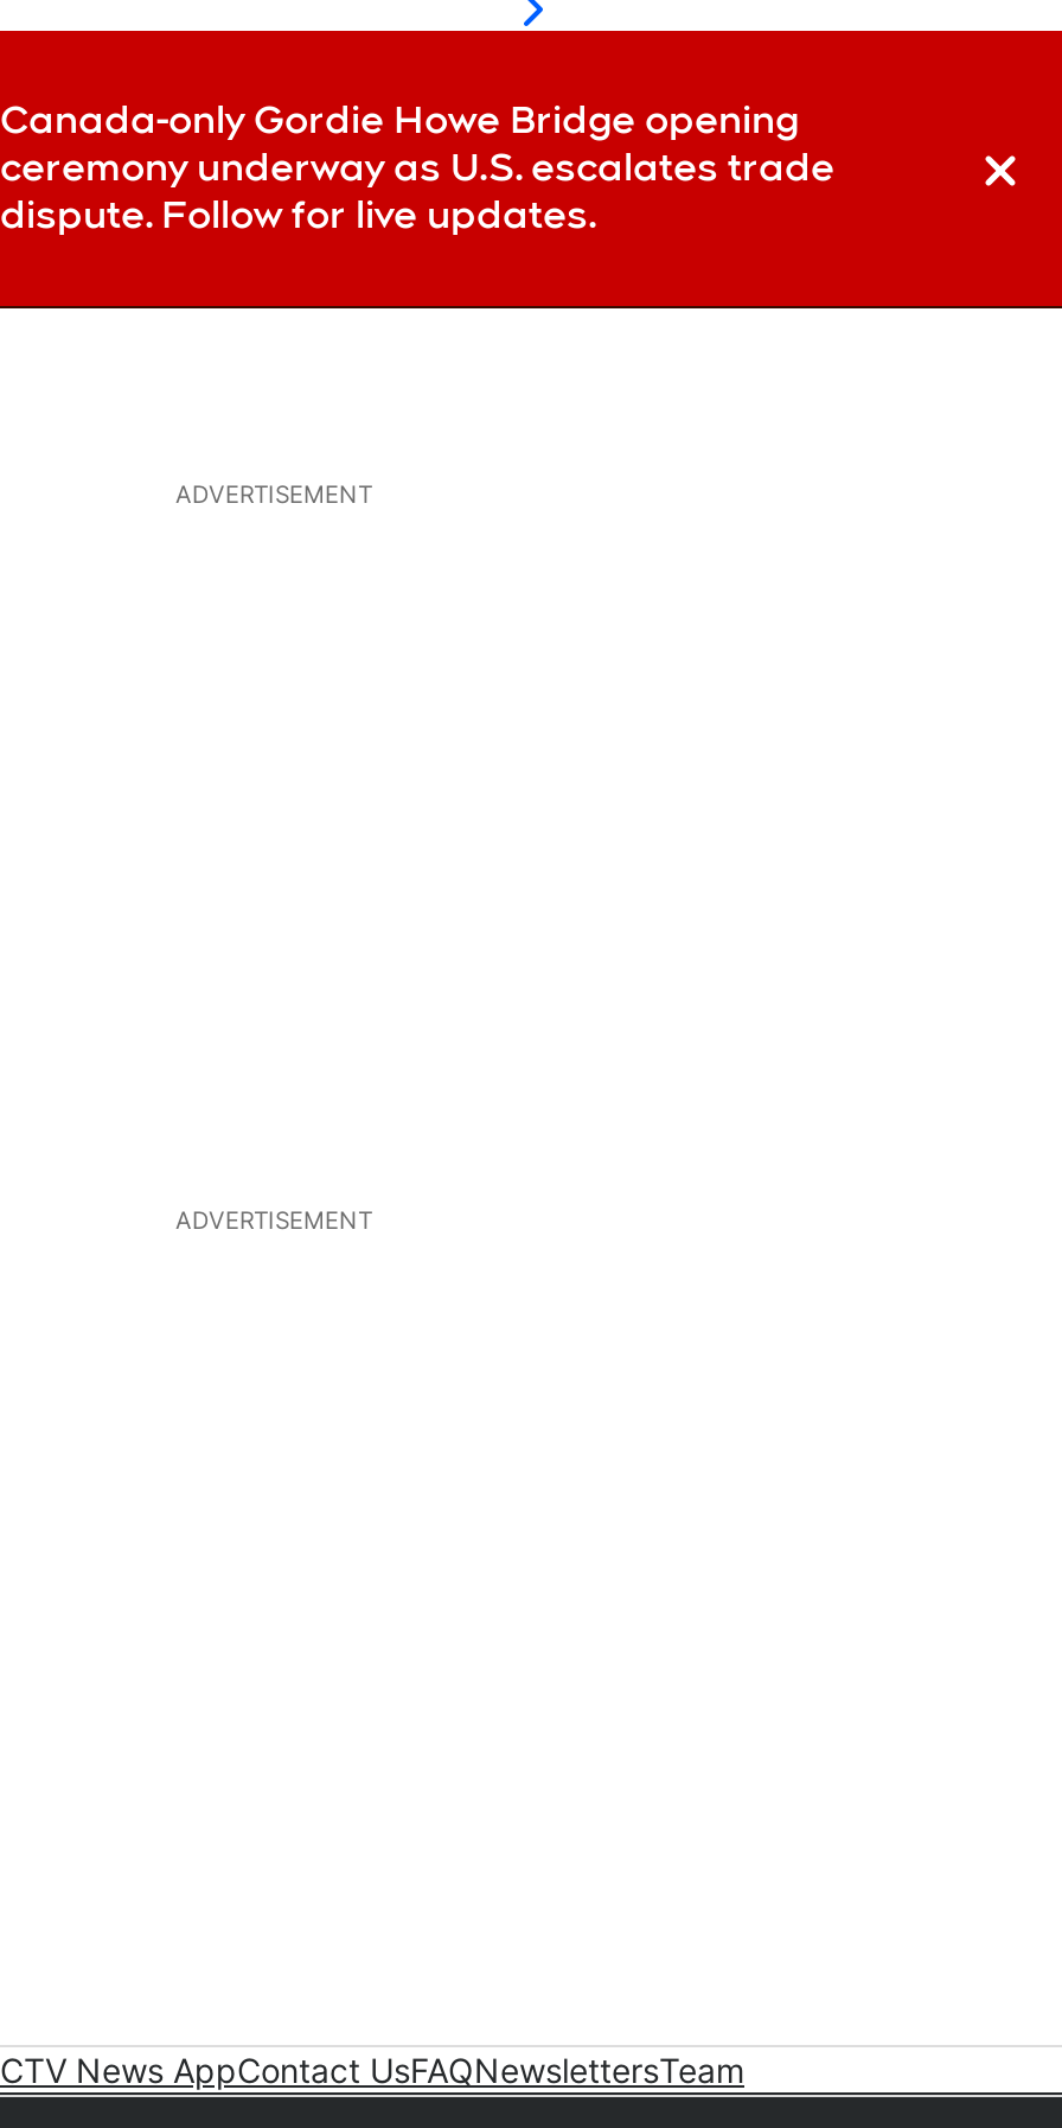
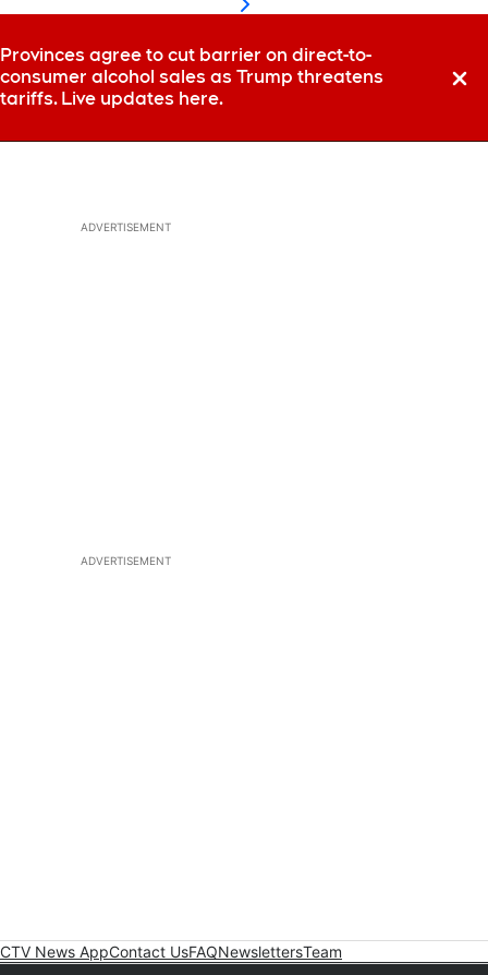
[0,97,834,237] Canada-only Gordie Howe Bridge opening | ceremony underway as U.S. escalates trade | dispute. Follow for live updates. -> [0,45,383,109] Provinces agree to cut barrier on direct-to- | consumer alcohol sales as Trump threatens | tariffs. Live updates here.

